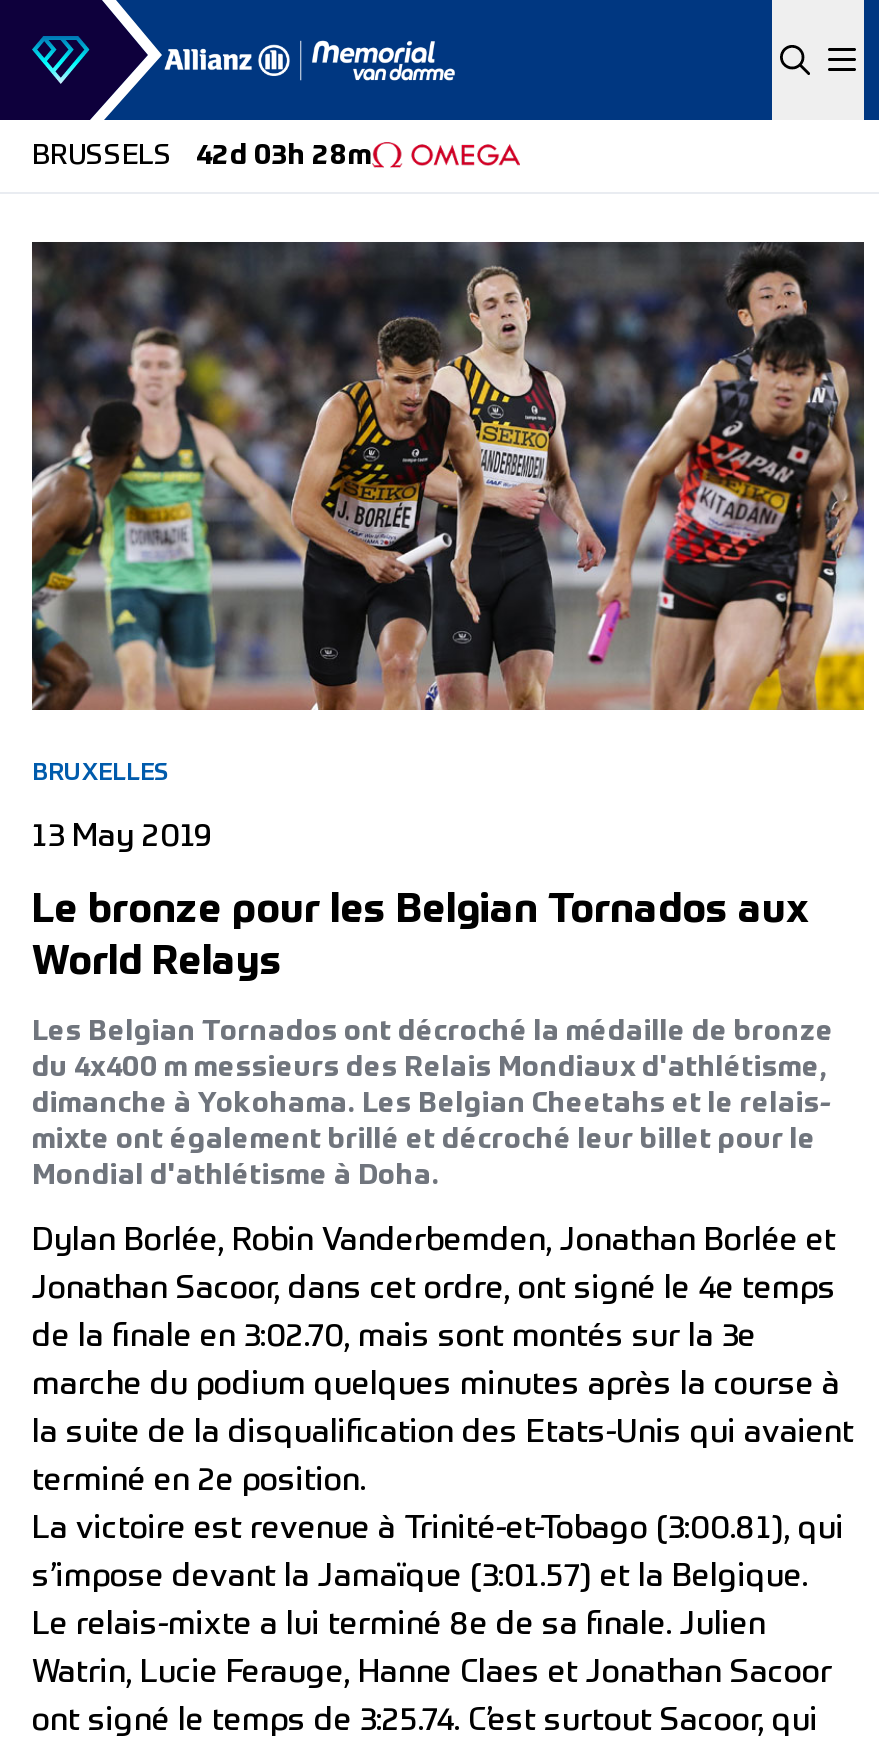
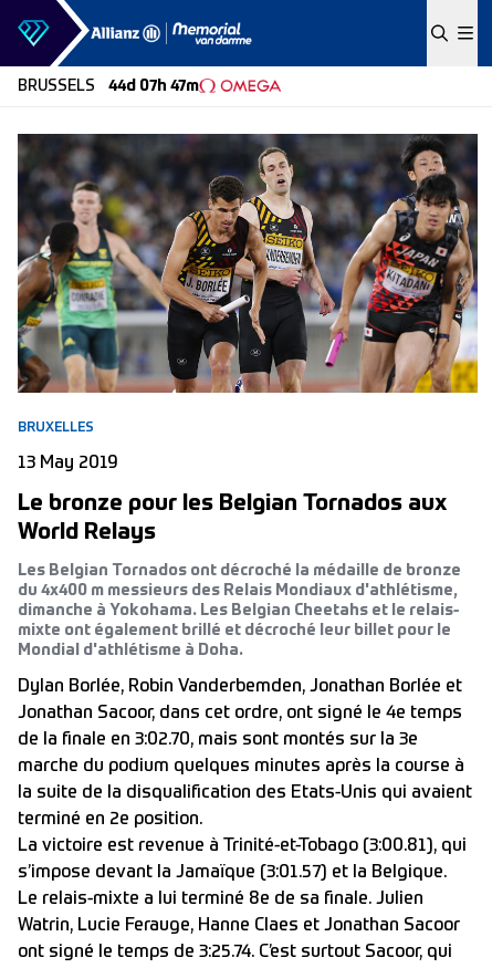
[32,142,372,170] BRUSSELS 42d 03h 28m -> [18,79,199,94] BRUSSELS 44d 07h 47m

